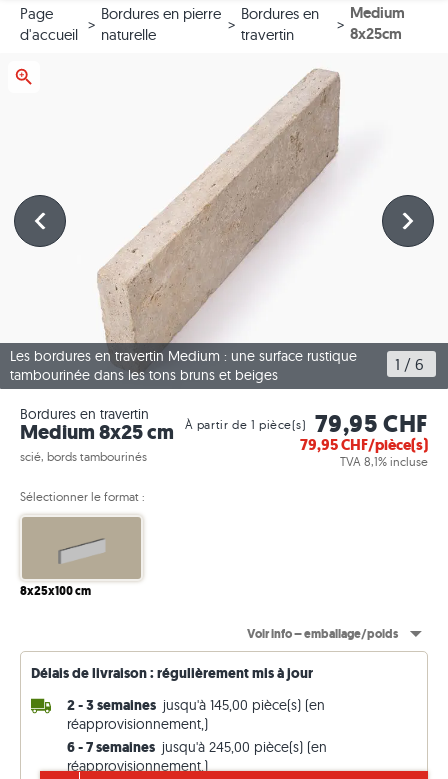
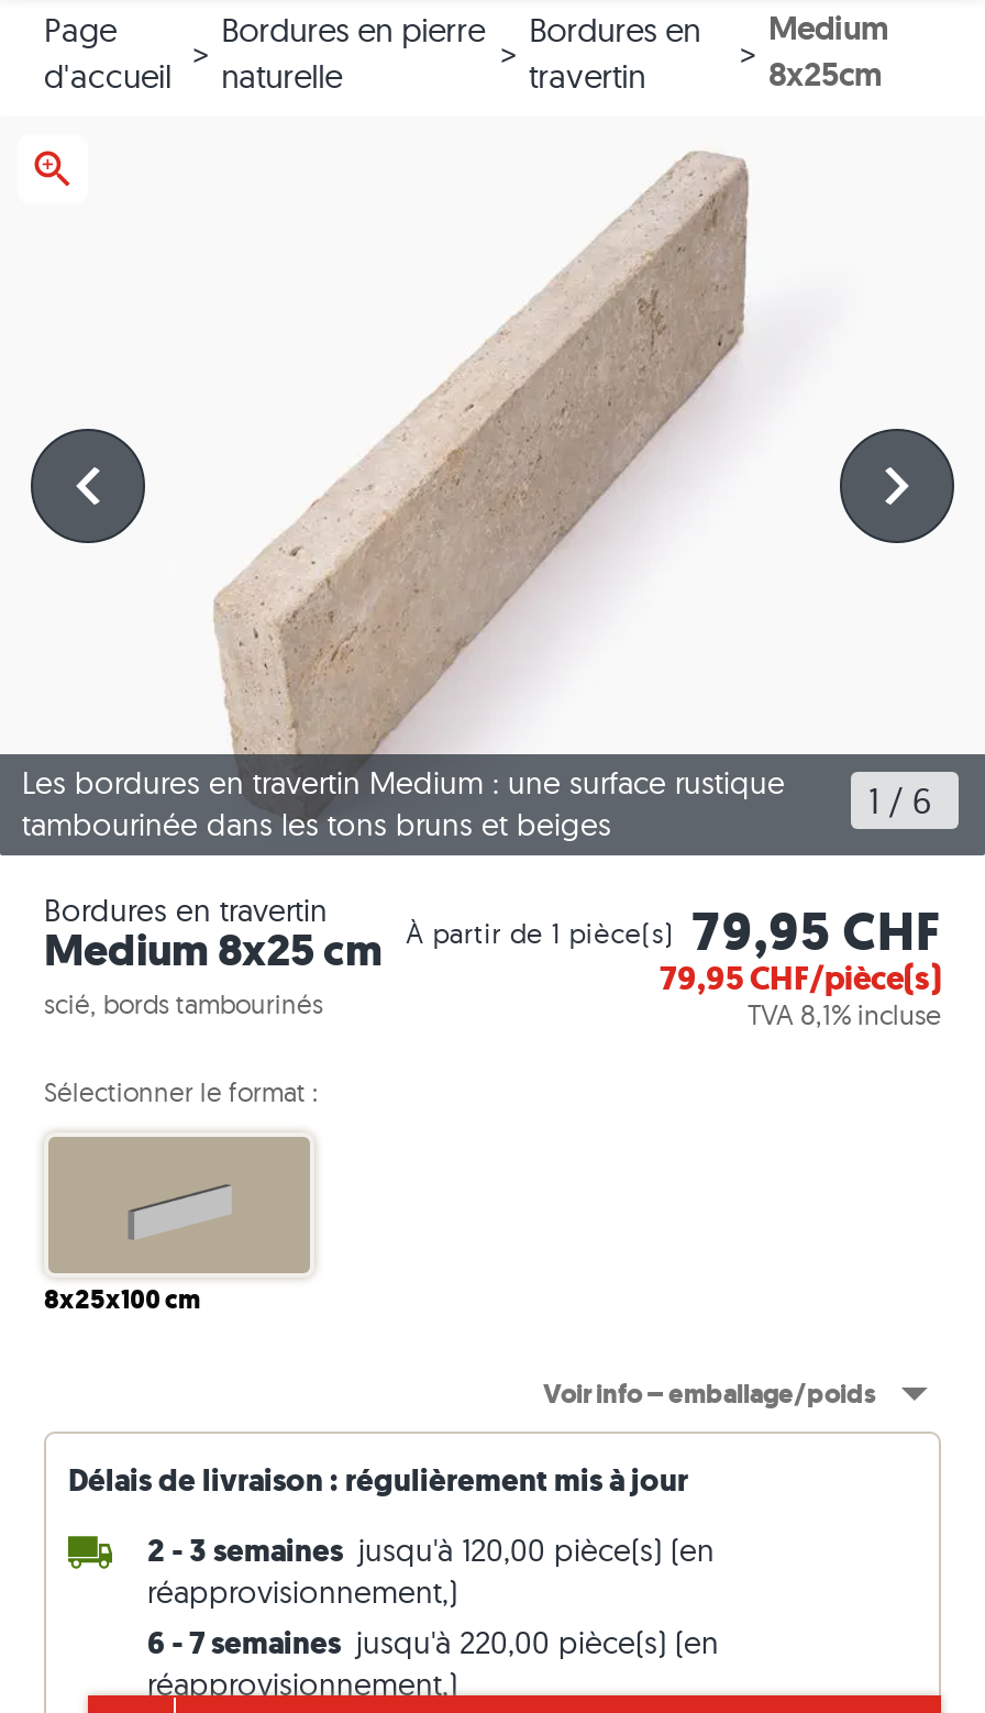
[67,696,325,715] 2 - 3 semaines jusqu'à 145,00 pièce(s) (en -> [147,1530,715,1572] 2 - 3 semaines jusqu'à 120,00 pièce(s) (en
[67,738,327,757] 6 - 7 semaines jusqu'à 245,00 pièce(s) (en -> [147,1623,719,1665] 6 - 7 semaines jusqu'à 220,00 pièce(s) (en

